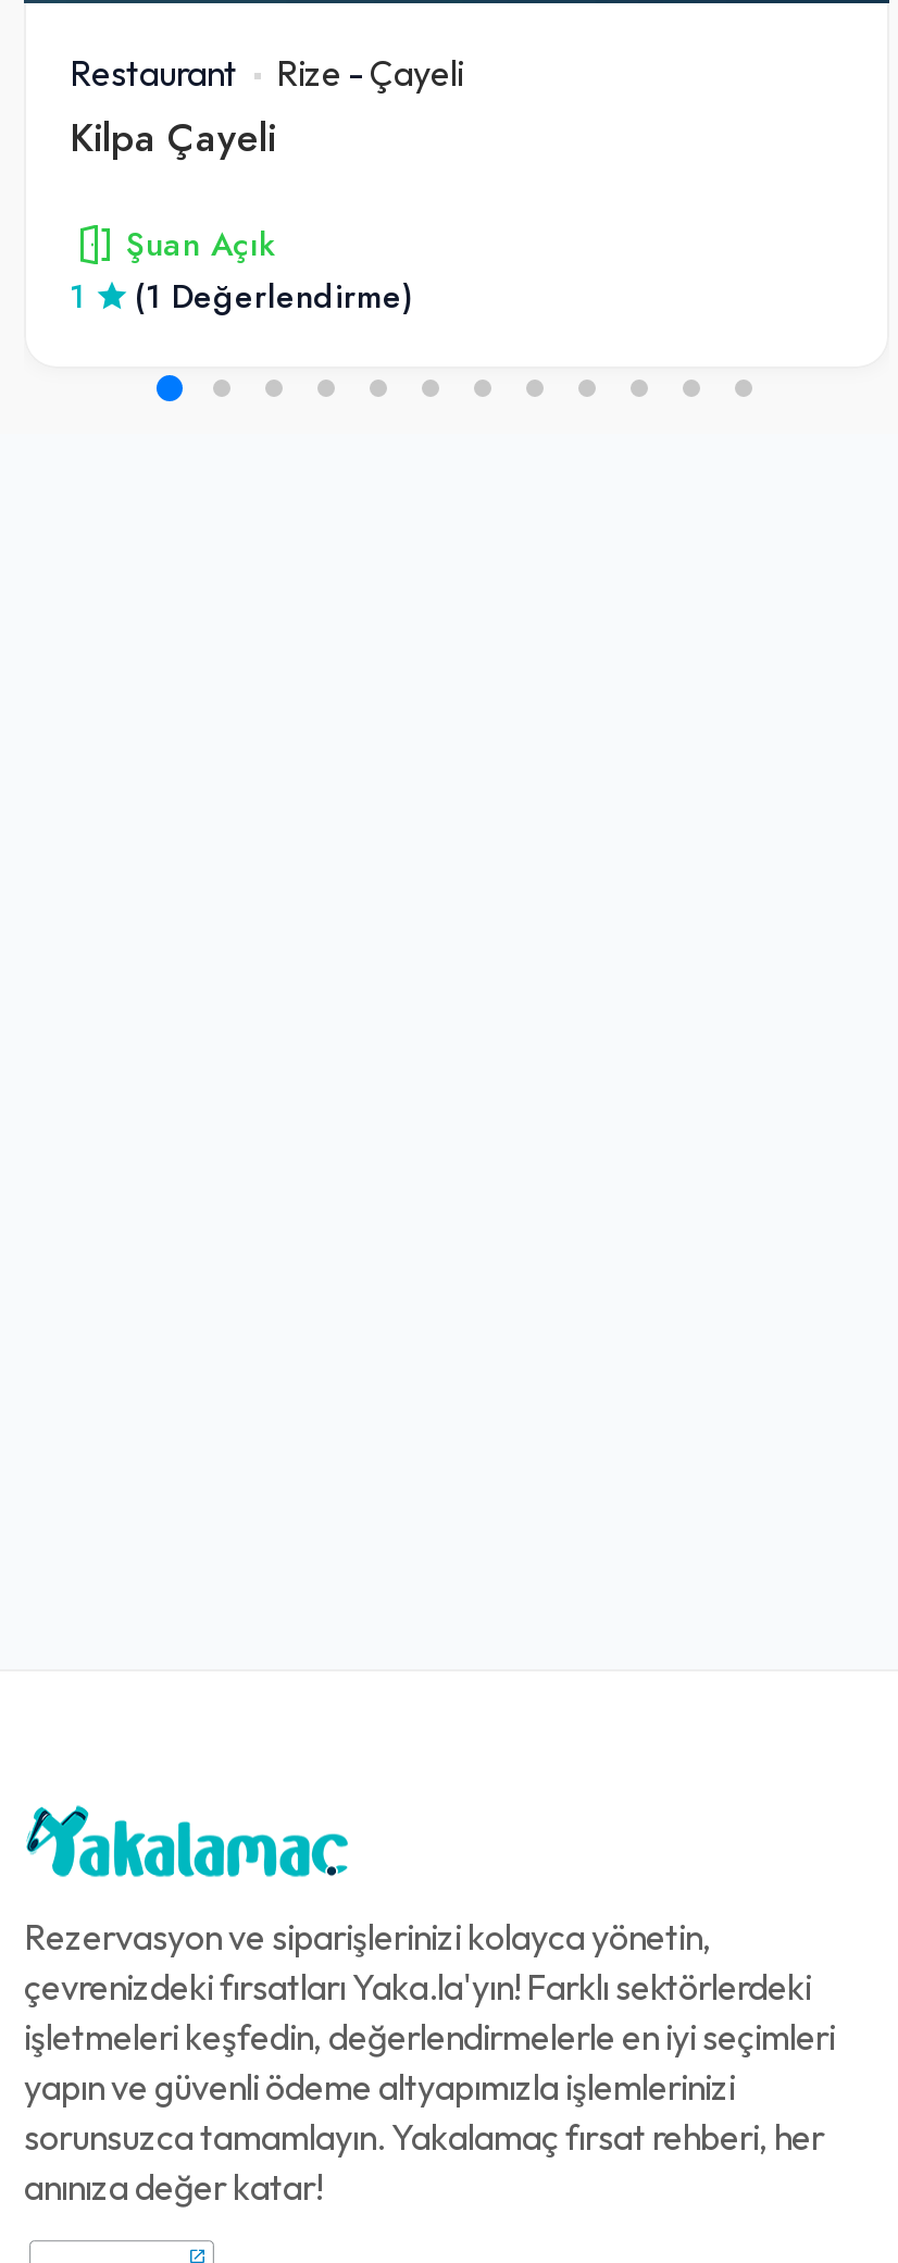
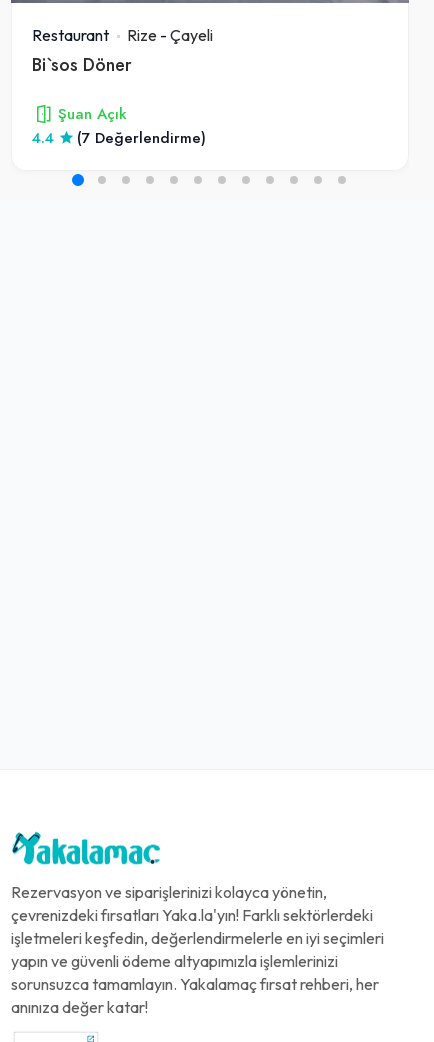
[70,110,276,164] Kilpa Çayeli -> [32,52,131,77] Bi`sos Döner
[70,275,85,318] 1 -> [32,128,54,148] 4.4
[135,275,413,318] (1 Değerlendirme) -> [77,128,206,148] (7 Değerlendirme)

